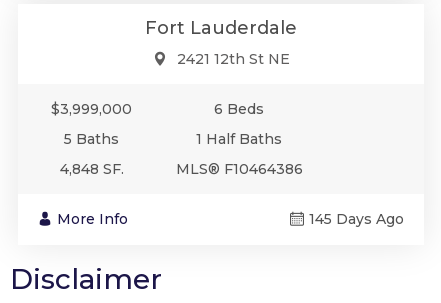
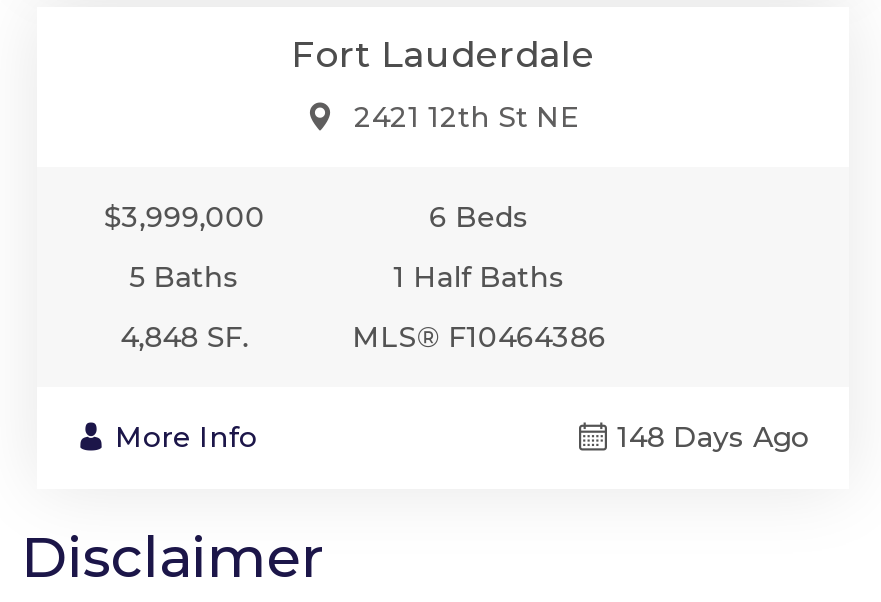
[309,210,404,228] 145 Days Ago -> [617,418,809,454] 148 Days Ago

